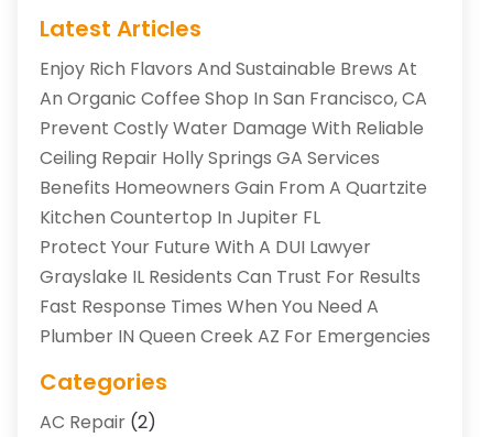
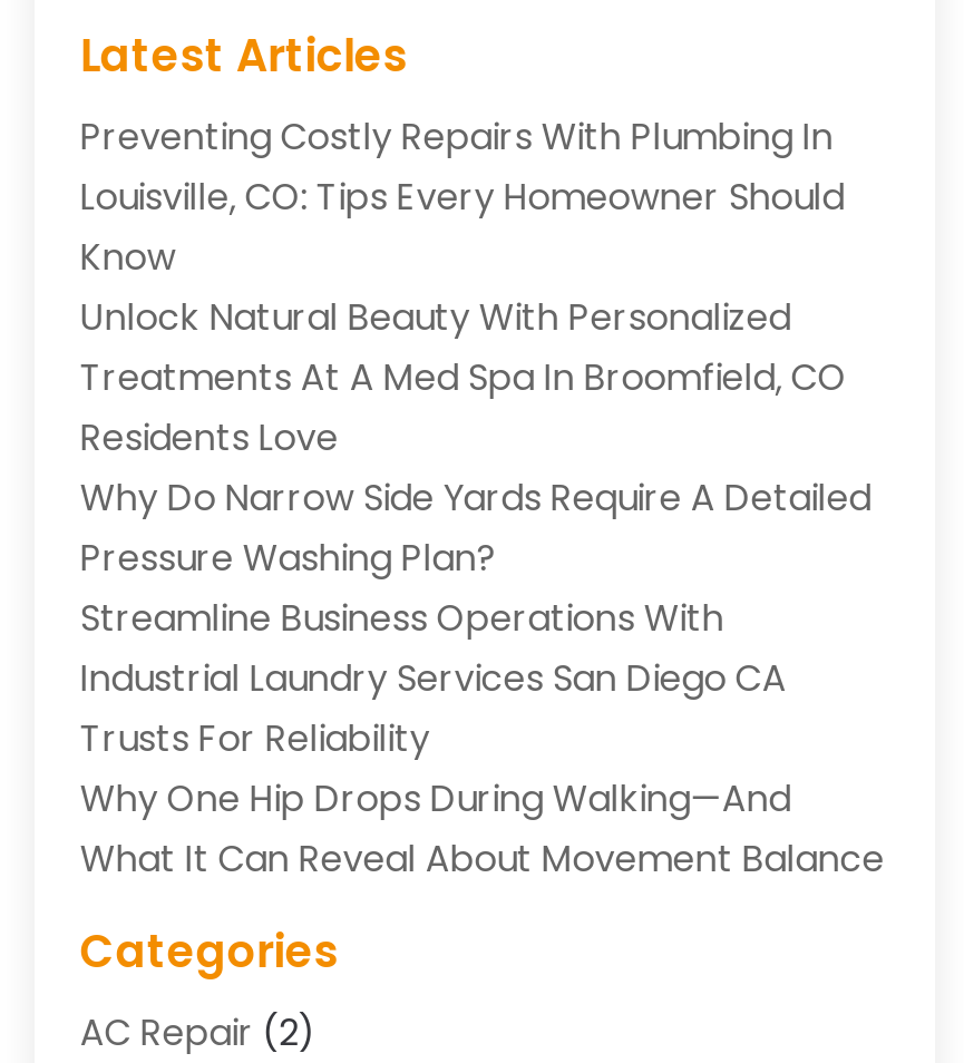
[40,56,431,349] Enjoy Rich Flavors And Sustainable Brews At | An Organic Coffee Shop In San Francisco, CA | Prevent Costly Water Damage With Reliable | Ceiling Repair Holly Springs GA Services | Benefits Homeowners Gain From A Quartzite | Kitchen Countertop In Jupiter FL | Protect Your Future With A DUI Lawyer | Grayslake IL Residents Can Trust For Results | Fast Response Times When You Need A | Plumber IN Queen Creek AZ For Emergencies -> [80,111,885,884] Preventing Costly Repairs With Plumbing In | Louisville, CO: Tips Every Homeowner Should | Know | Unlock Natural Beauty With Personalized | Treatments At A Med Spa In Broomfield, CO | Residents Love | Why Do Narrow Side Yards Require A Detailed | Pressure Washing Plan? | Streamline Business Operations With | Industrial Laundry Services San Diego CA | Trusts For Reliability | Why One Hip Drops During Walking—And | What It Can Reveal About Movement Balance

